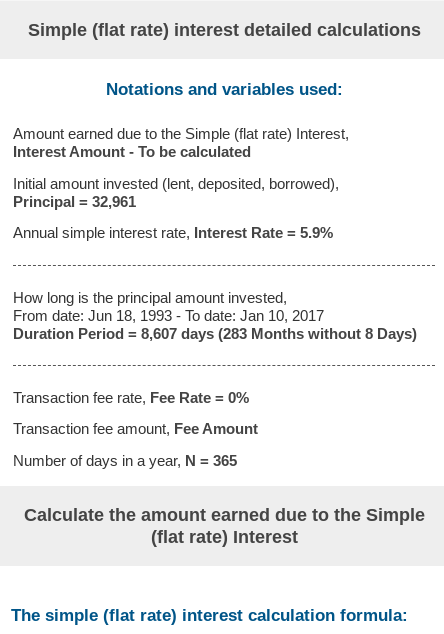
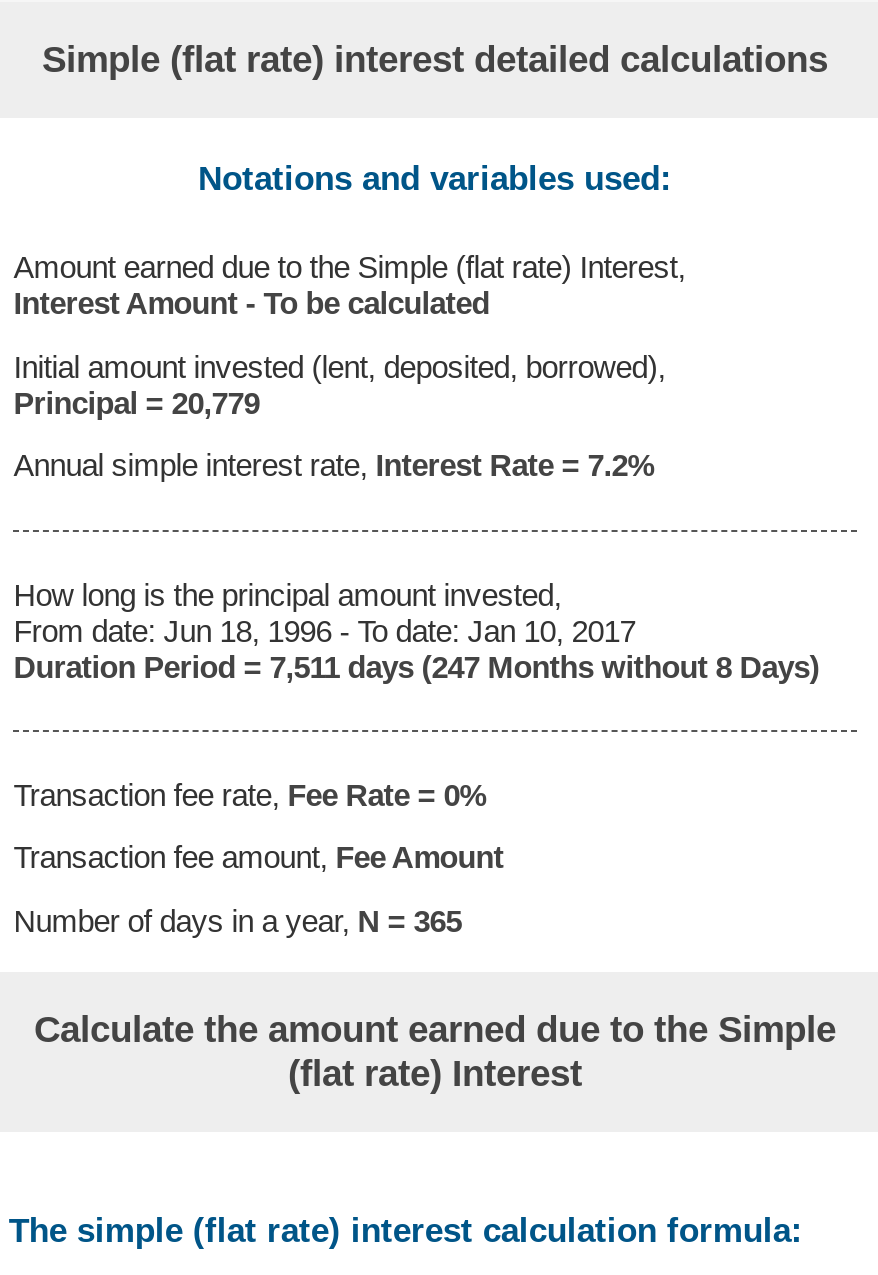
[13,193,136,210] Principal = 32,961 -> [13,385,259,419] Principal = 20,779
[13,224,333,241] Annual simple interest rate, Interest Rate = 5.9% -> [13,448,653,482] Annual simple interest rate, Interest Rate = 7.2%
[13,306,324,323] From date: Jun 18, 1993 - To date: Jan 10, 2017 -> [13,613,635,647] From date: Jun 18, 1996 - To date: Jan 10, 2017
[13,324,417,341] Duration Period = 8,607 days (283 Months without 8 Days) -> [13,649,819,683] Duration Period = 7,511 days (247 Months without 8 Days)

